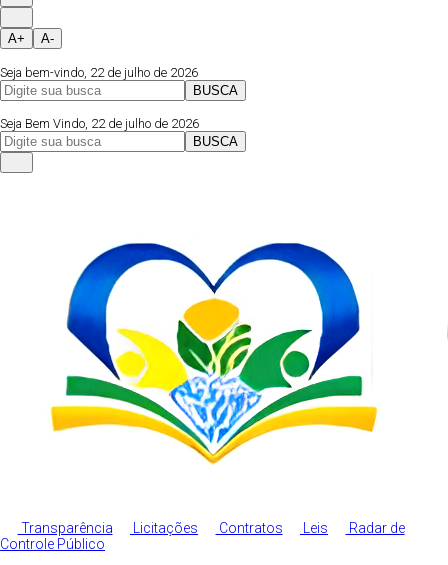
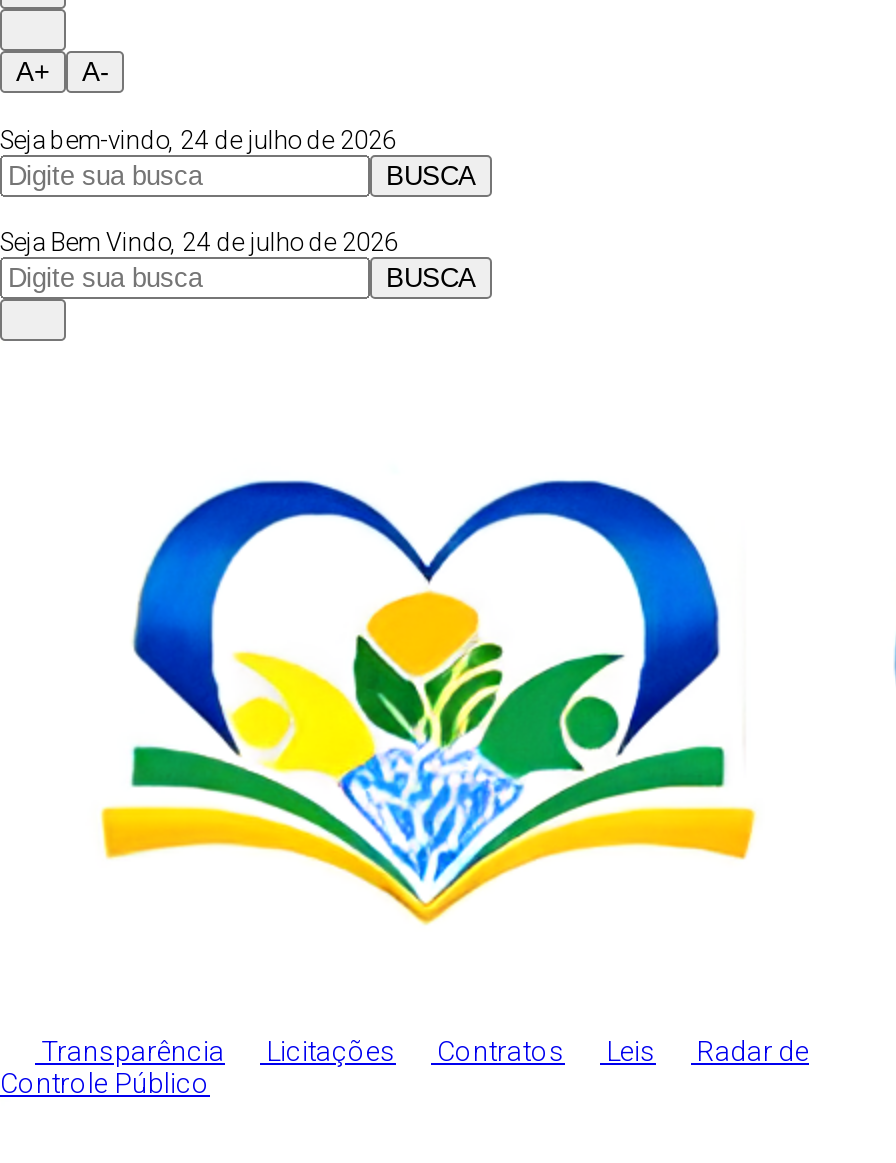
[0,65,198,80] Seja bem-vindo, 22 de julho de 2026 -> [0,125,396,155] Seja bem-vindo, 24 de julho de 2026
[0,116,199,131] Seja Bem Vindo, 22 de julho de 2026 -> [0,227,398,257] Seja Bem Vindo, 24 de julho de 2026

